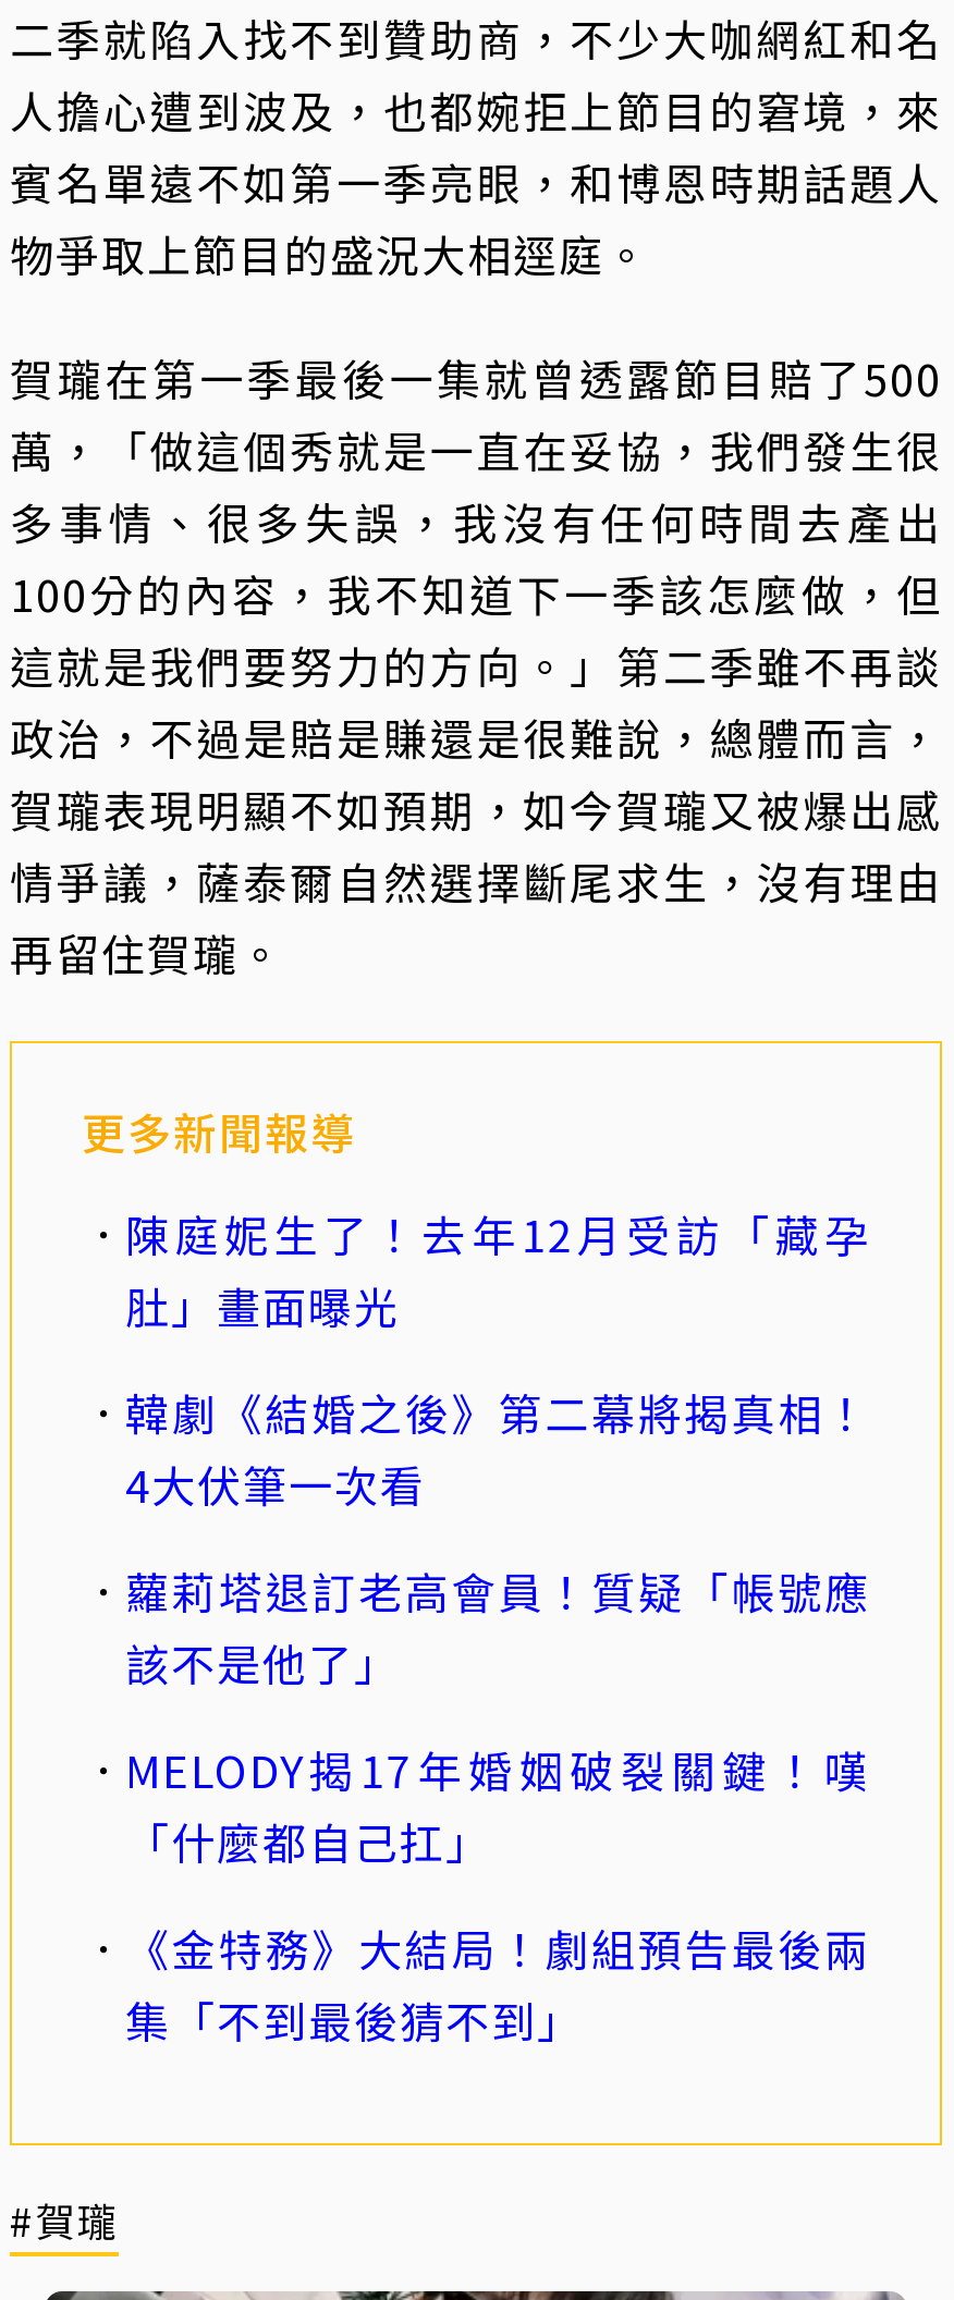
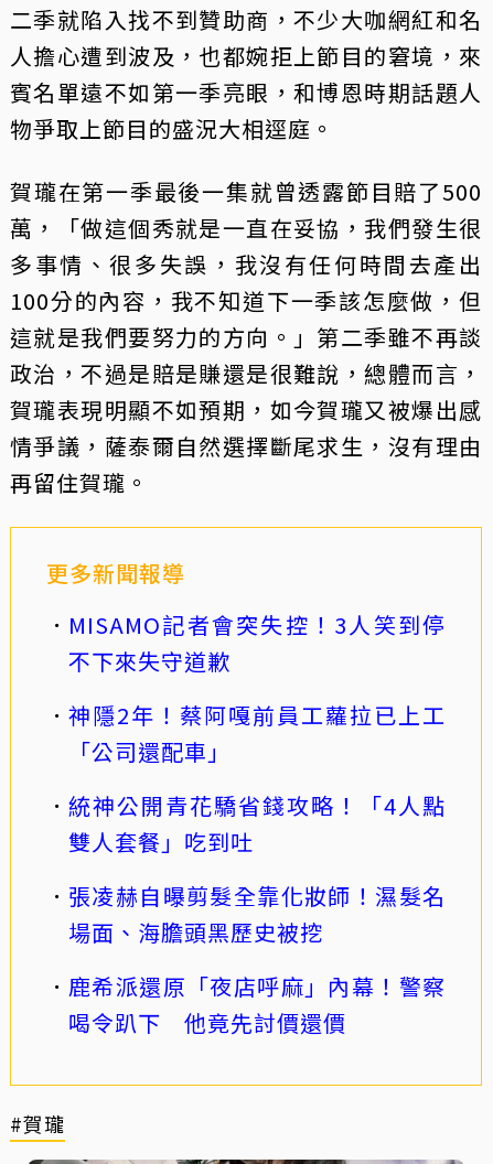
[125,1201,870,1336] 陳庭妮生了！去年12月受訪「藏孕 | 肚」畫面曝光 -> [68,608,446,676] MISAMO記者會突失控！3人笑到停 | 不下來失守道歉
[125,1380,870,1515] 韓劇《結婚之後》第二幕將揭真相！ | 4大伏筆一次看 -> [68,698,446,767] 神隱2年！蔡阿嘎前員工蘿拉已上工 | 「公司還配車」
[125,1558,870,1693] 蘿莉塔退訂老高會員！質疑「帳號應 | 該不是他了」 -> [68,789,446,857] 統神公開青花驕省錢攻略！「4人點 | 雙人套餐」吃到吐
[125,1737,870,1872] MELODY揭17年婚姻破裂關鍵！嘆 | 「什麼都自己扛」 -> [68,879,446,947] 張凌赫自曝剪髮全靠化妝師！濕髮名 | 場面、海膽頭黑歷史被挖
[125,1916,870,2051] 《金特務》大結局！劇組預告最後兩 | 集「不到最後猜不到」 -> [68,969,446,1038] 鹿希派還原「夜店呼麻」內幕！警察 | 喝令趴下 他竟先討價還價

